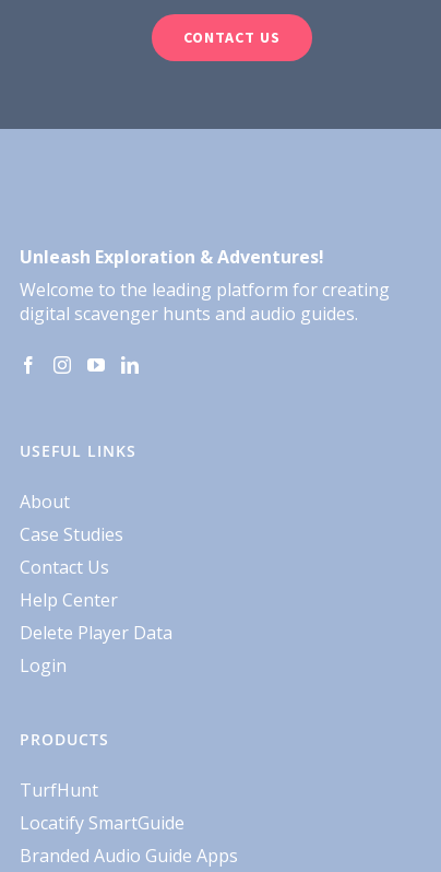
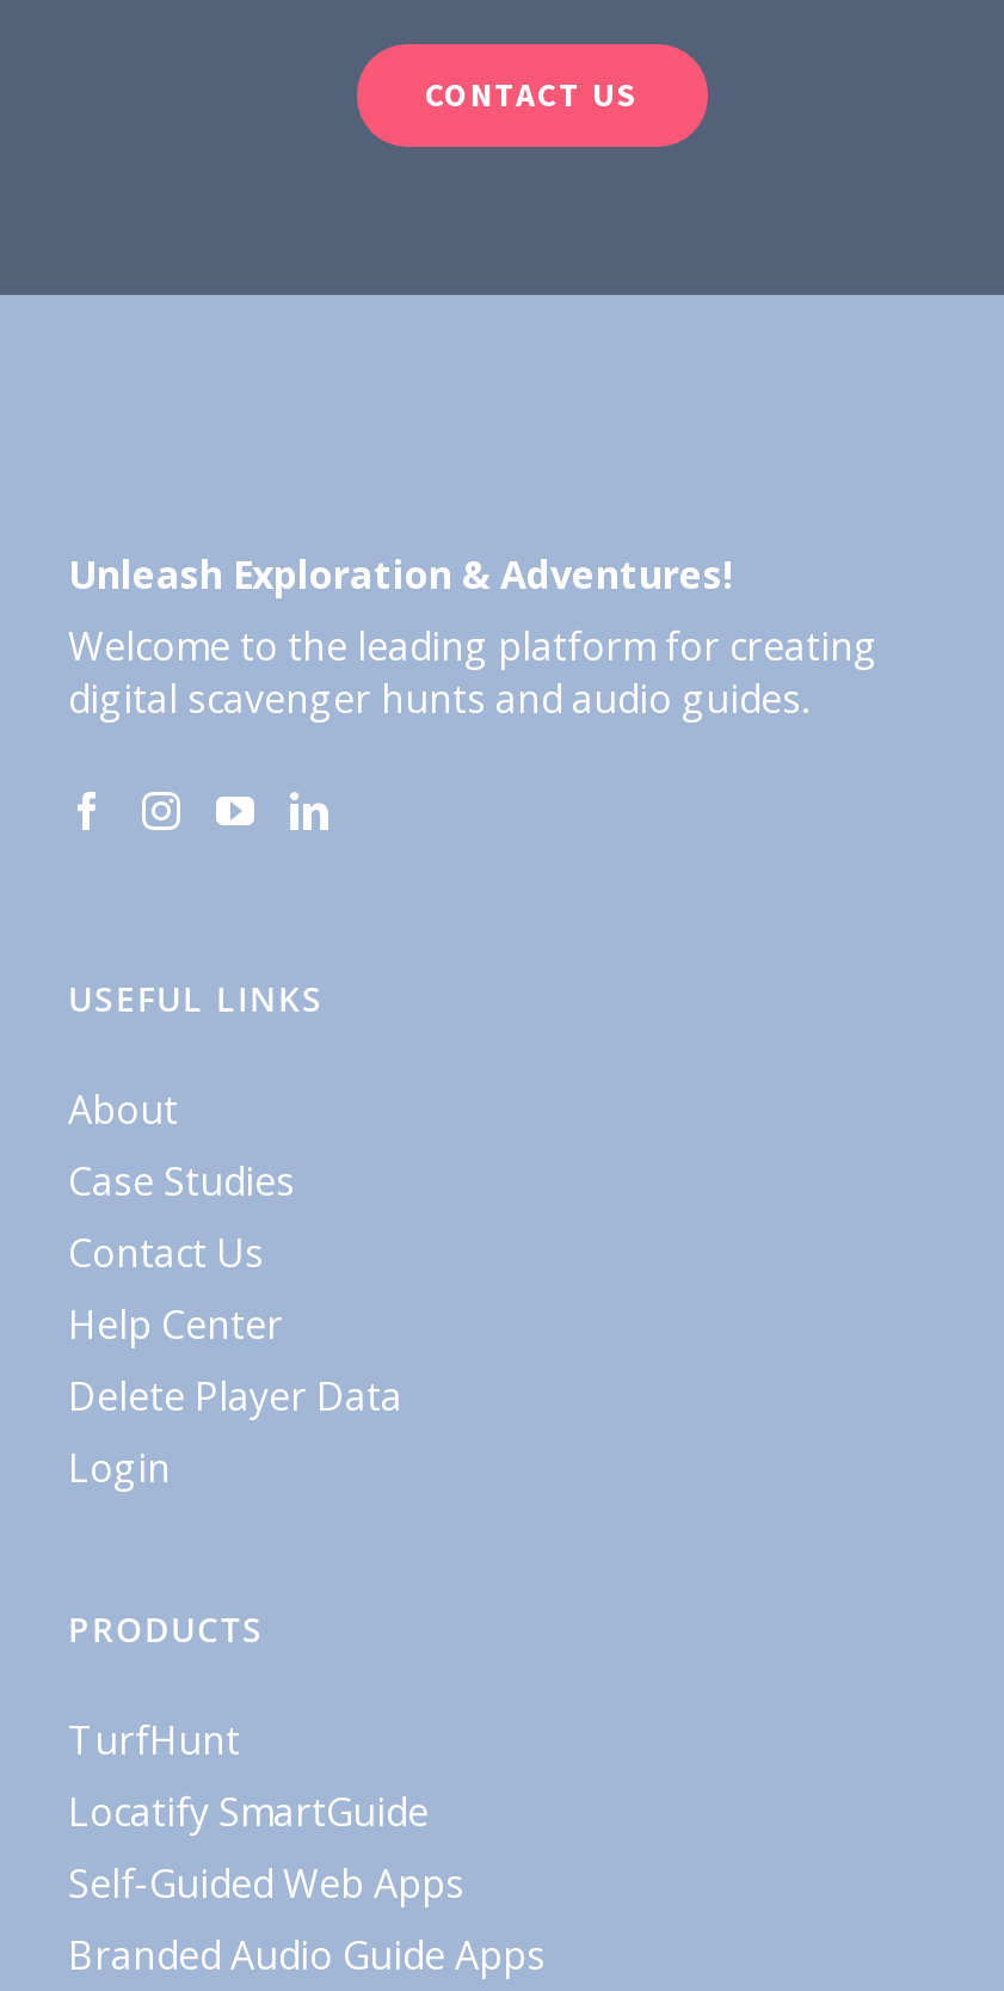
none -> [68,1857,464,1910] Self-Guided Web Apps

